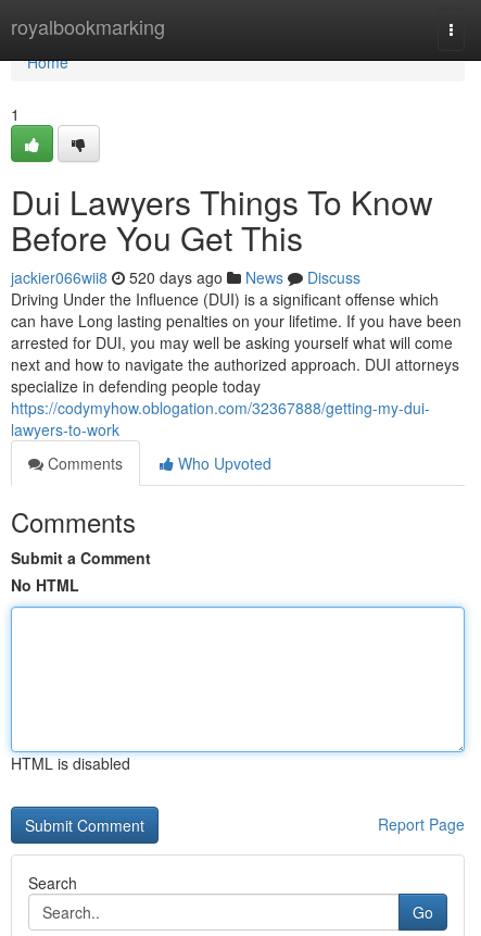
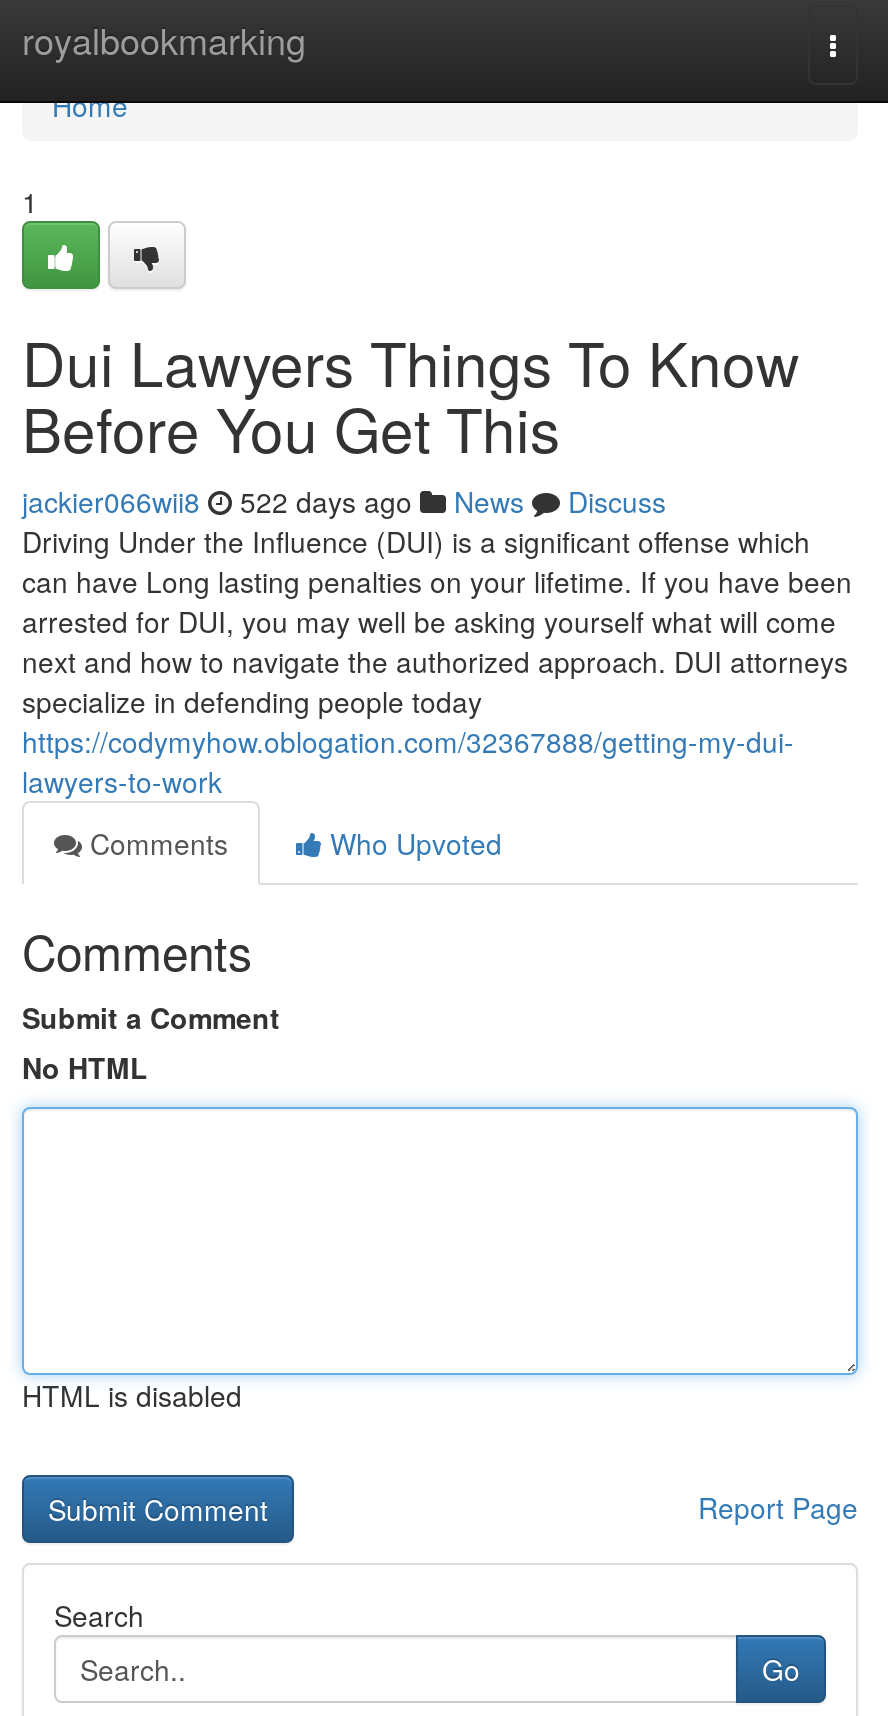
[11,266,360,288] jackier066wii8 520 days ago News Discuss -> [22,481,666,521] jackier066wii8 522 days ago News Discuss

